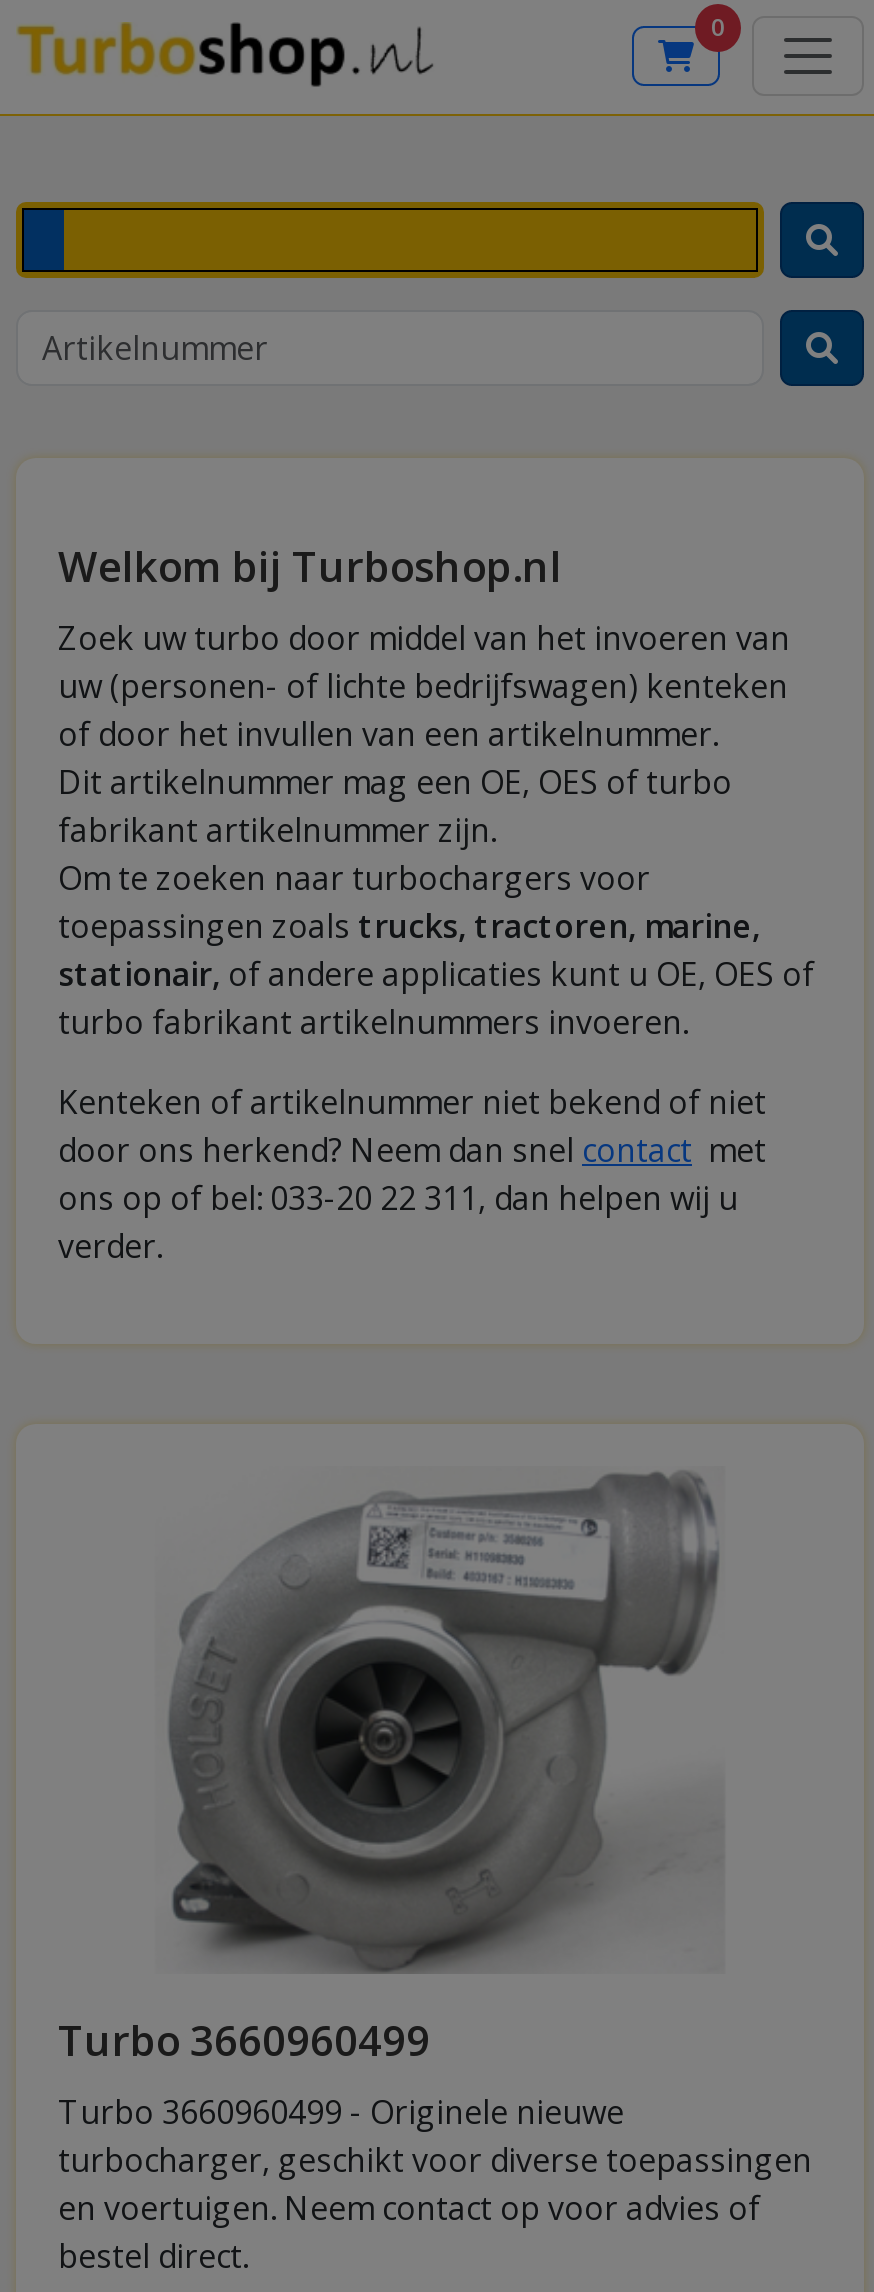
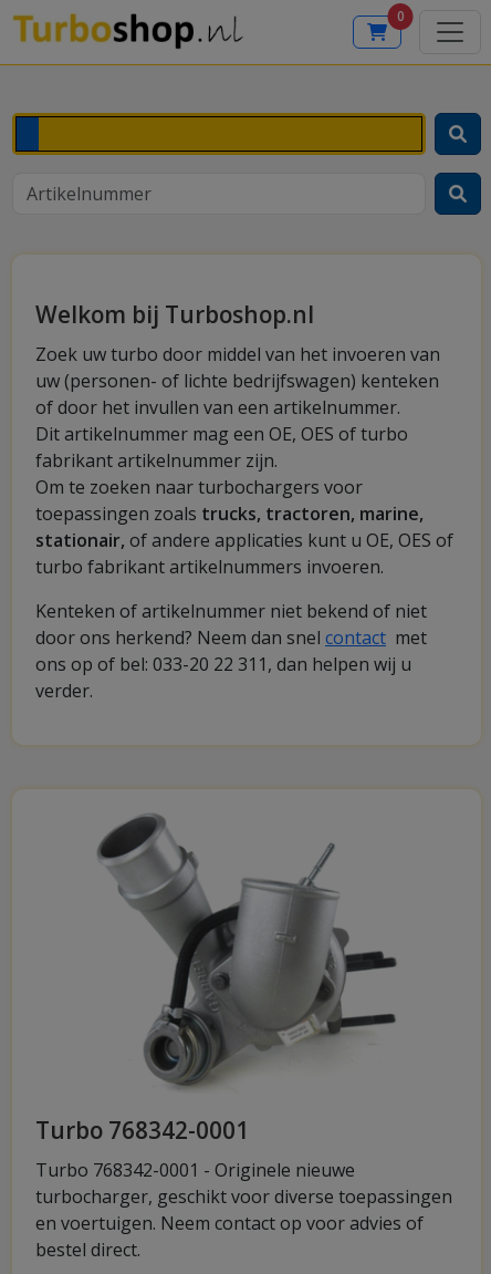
[58,1470,722,2069] [image] | Turbo 3660960499 -> [35,814,401,1146] [image] | Turbo 768342-0001
[58,2091,624,2135] Turbo 3660960499 - Originele nieuwe -> [35,1158,355,1182] Turbo 768342-0001 - Originele nieuwe

